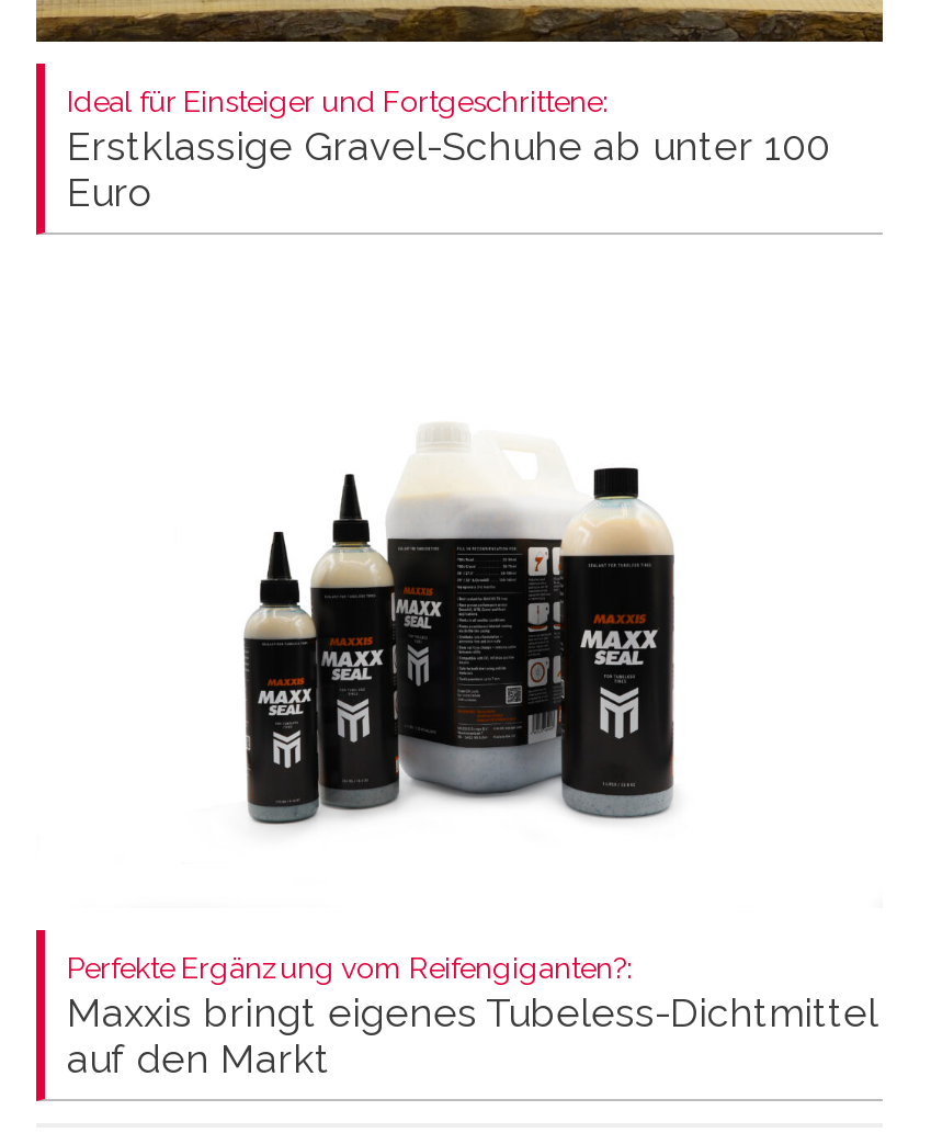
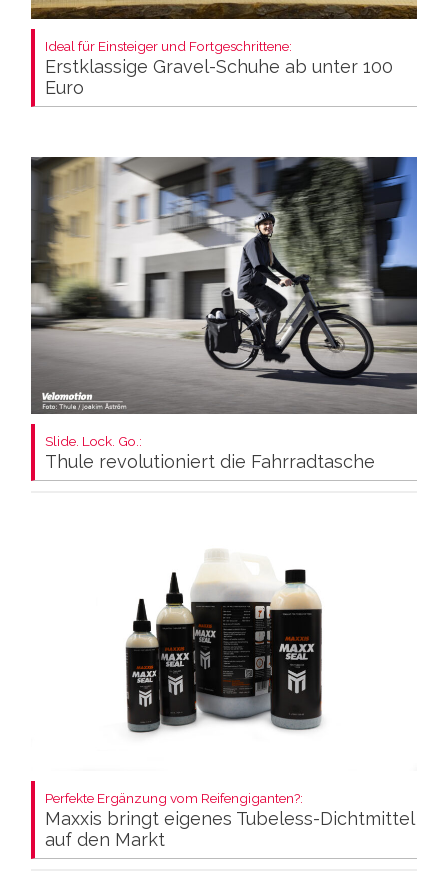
none -> [30,156,418,472] [image] | Slide. Lock. Go.: | Thule revolutioniert die Fahrradtasche

